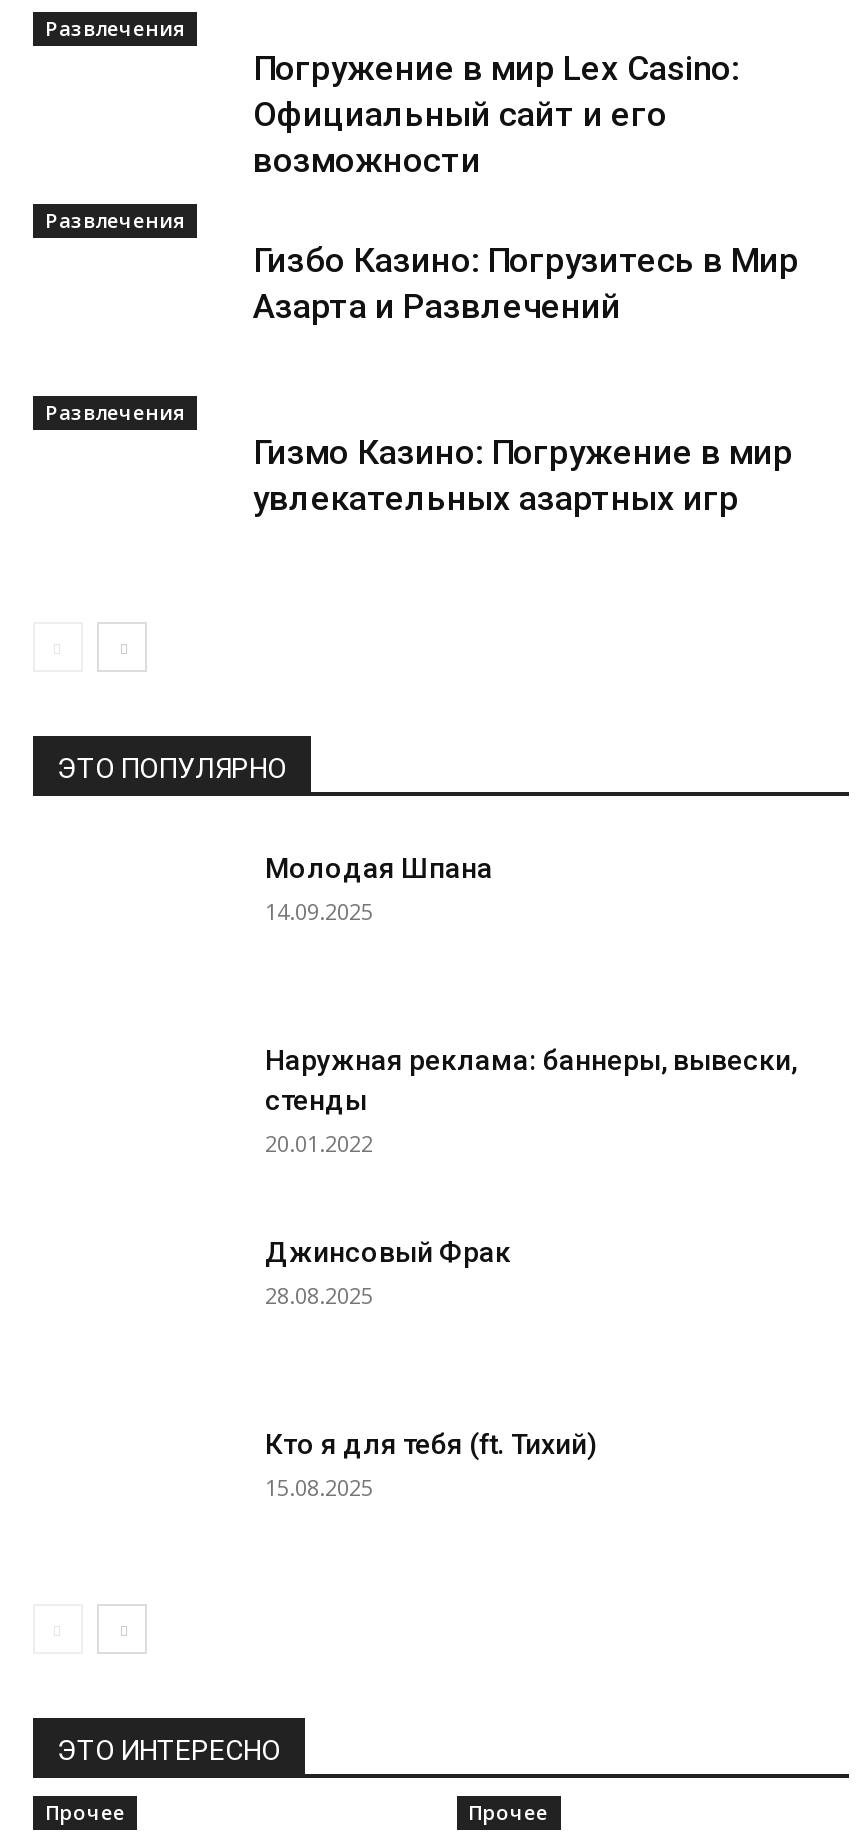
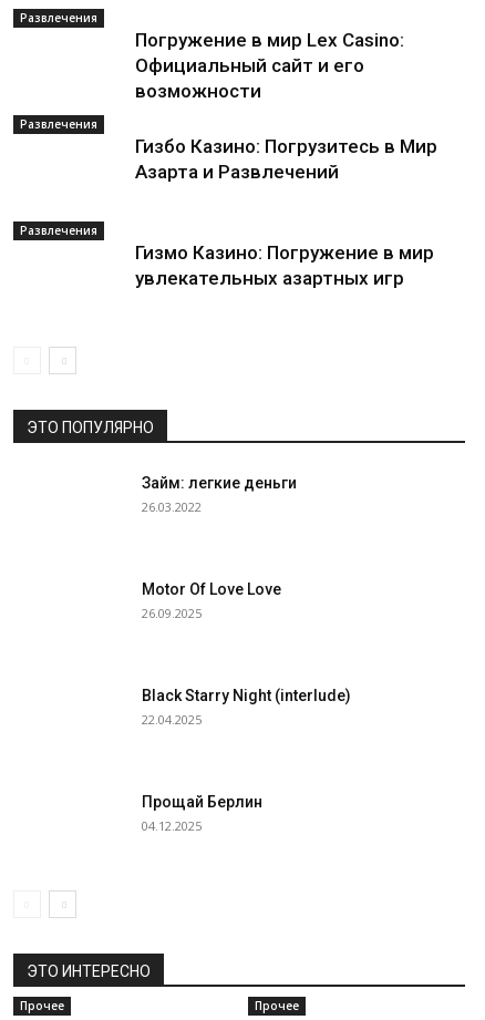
[265,852,493,926] Молодая Шпана | 14.09.2025 -> [142,474,297,515] Займ: легкие деньги | 26.03.2022
[265,1044,797,1158] Наружная реклама: баннеры, вывески, | стенды | 20.01.2022 -> [142,580,281,621] Motor Of Love Love | 26.09.2025
[265,1236,511,1310] Джинсовый Фрак | 28.08.2025 -> [142,687,351,728] Black Starry Night (interlude) | 22.04.2025
[265,1428,597,1502] Кто я для тебя (ft. Тихий) | 15.08.2025 -> [142,793,262,834] Прощай Берлин | 04.12.2025

